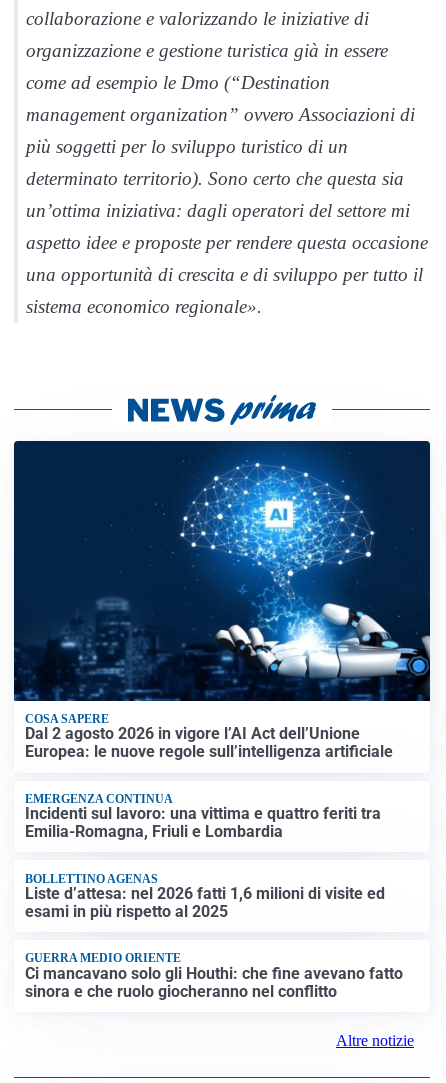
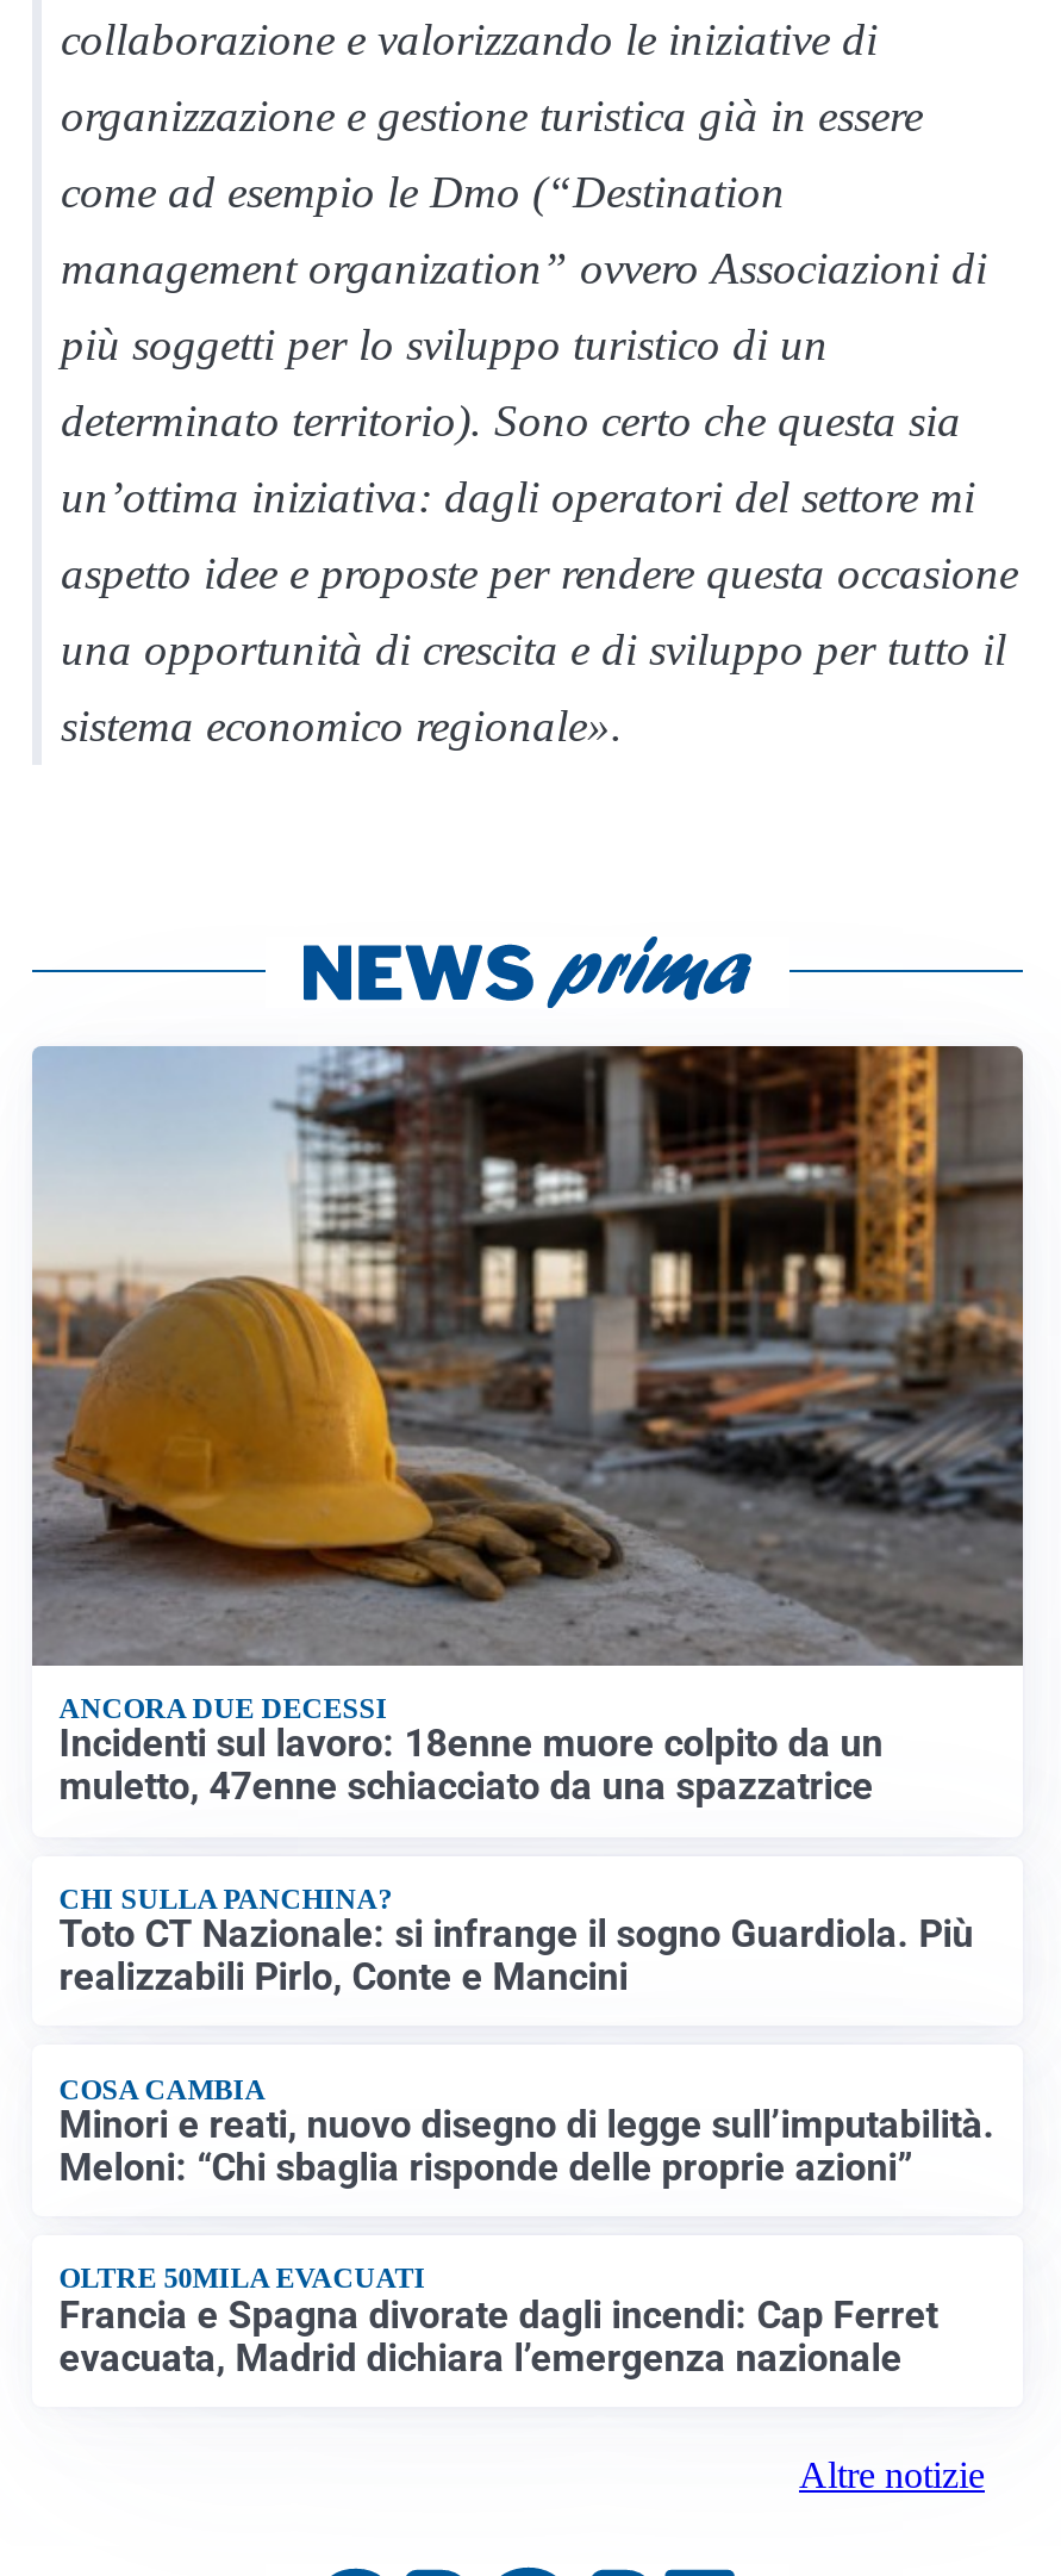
[13,440,431,761] [image] | COSA SAPERE | Dal 2 agosto 2026 in vigore l’AI Act dell’Unione | Europea: le nuove regole sull’intelligenza artificiale -> [30,1044,1025,1810] [image] | ANCORA DUE DECESSI | Incidenti sul lavoro: 18enne muore colpito da un | muletto, 47enne schiacciato da una spazzatrice
[25,792,381,841] EMERGENZA CONTINUA | Incidenti sul lavoro: una vittima e quattro feriti tra | Emilia-Romagna, Friuli e Lombardia -> [59,1882,973,2000] CHI SULLA PANCHINA? | Toto CT Nazionale: si infrange il sogno Guardiola. Più | realizzabili Pirlo, Conte e Mancini
[25,871,385,921] BOLLETTINO AGENAS | Liste d’attesa: nel 2026 fatti 1,6 milioni di visite ed | esami in più rispetto al 2025 -> [59,2072,995,2190] COSA CAMBIA | Minori e reati, nuovo disegno di legge sull’imputabilità. | Meloni: “Chi sbaglia risponde delle proprie azioni”
[25,951,403,1001] GUERRA MEDIO ORIENTE | Ci mancavano solo gli Houthi: che fine avevano fatto | sinora e che ruolo giocheranno nel conflitto -> [59,2262,938,2380] OLTRE 50MILA EVACUATI | Francia e Spagna divorate dagli incendi: Cap Ferret | evacuata, Madrid dichiara l’emergenza nazionale

